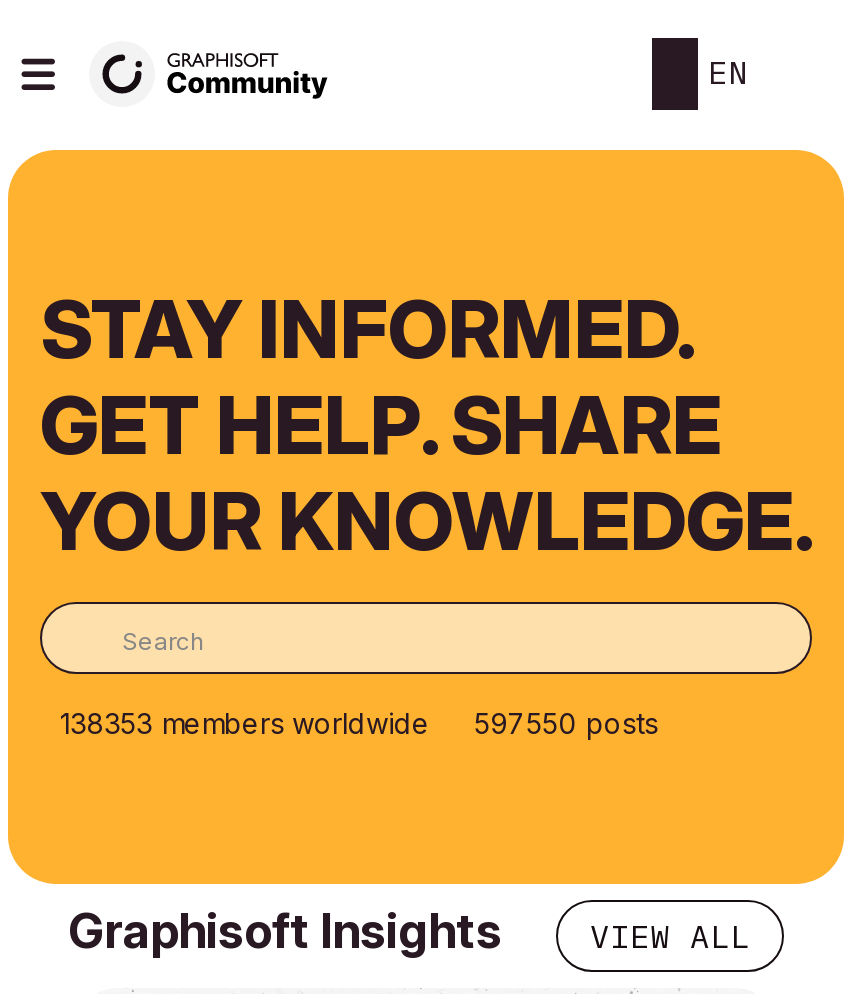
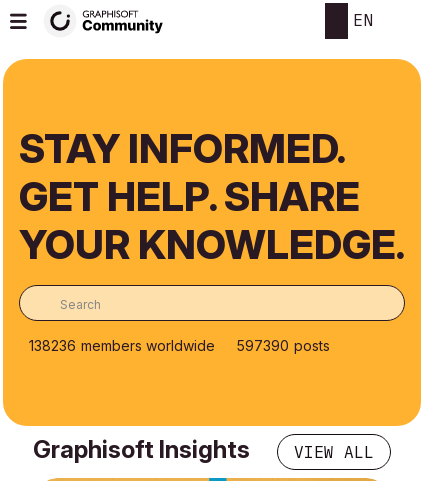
[60,705,430,739] 138353 members worldwide -> [29,336,215,353] 138236 members worldwide
[474,705,658,739] 597550 posts -> [237,336,330,353] 597390 posts

